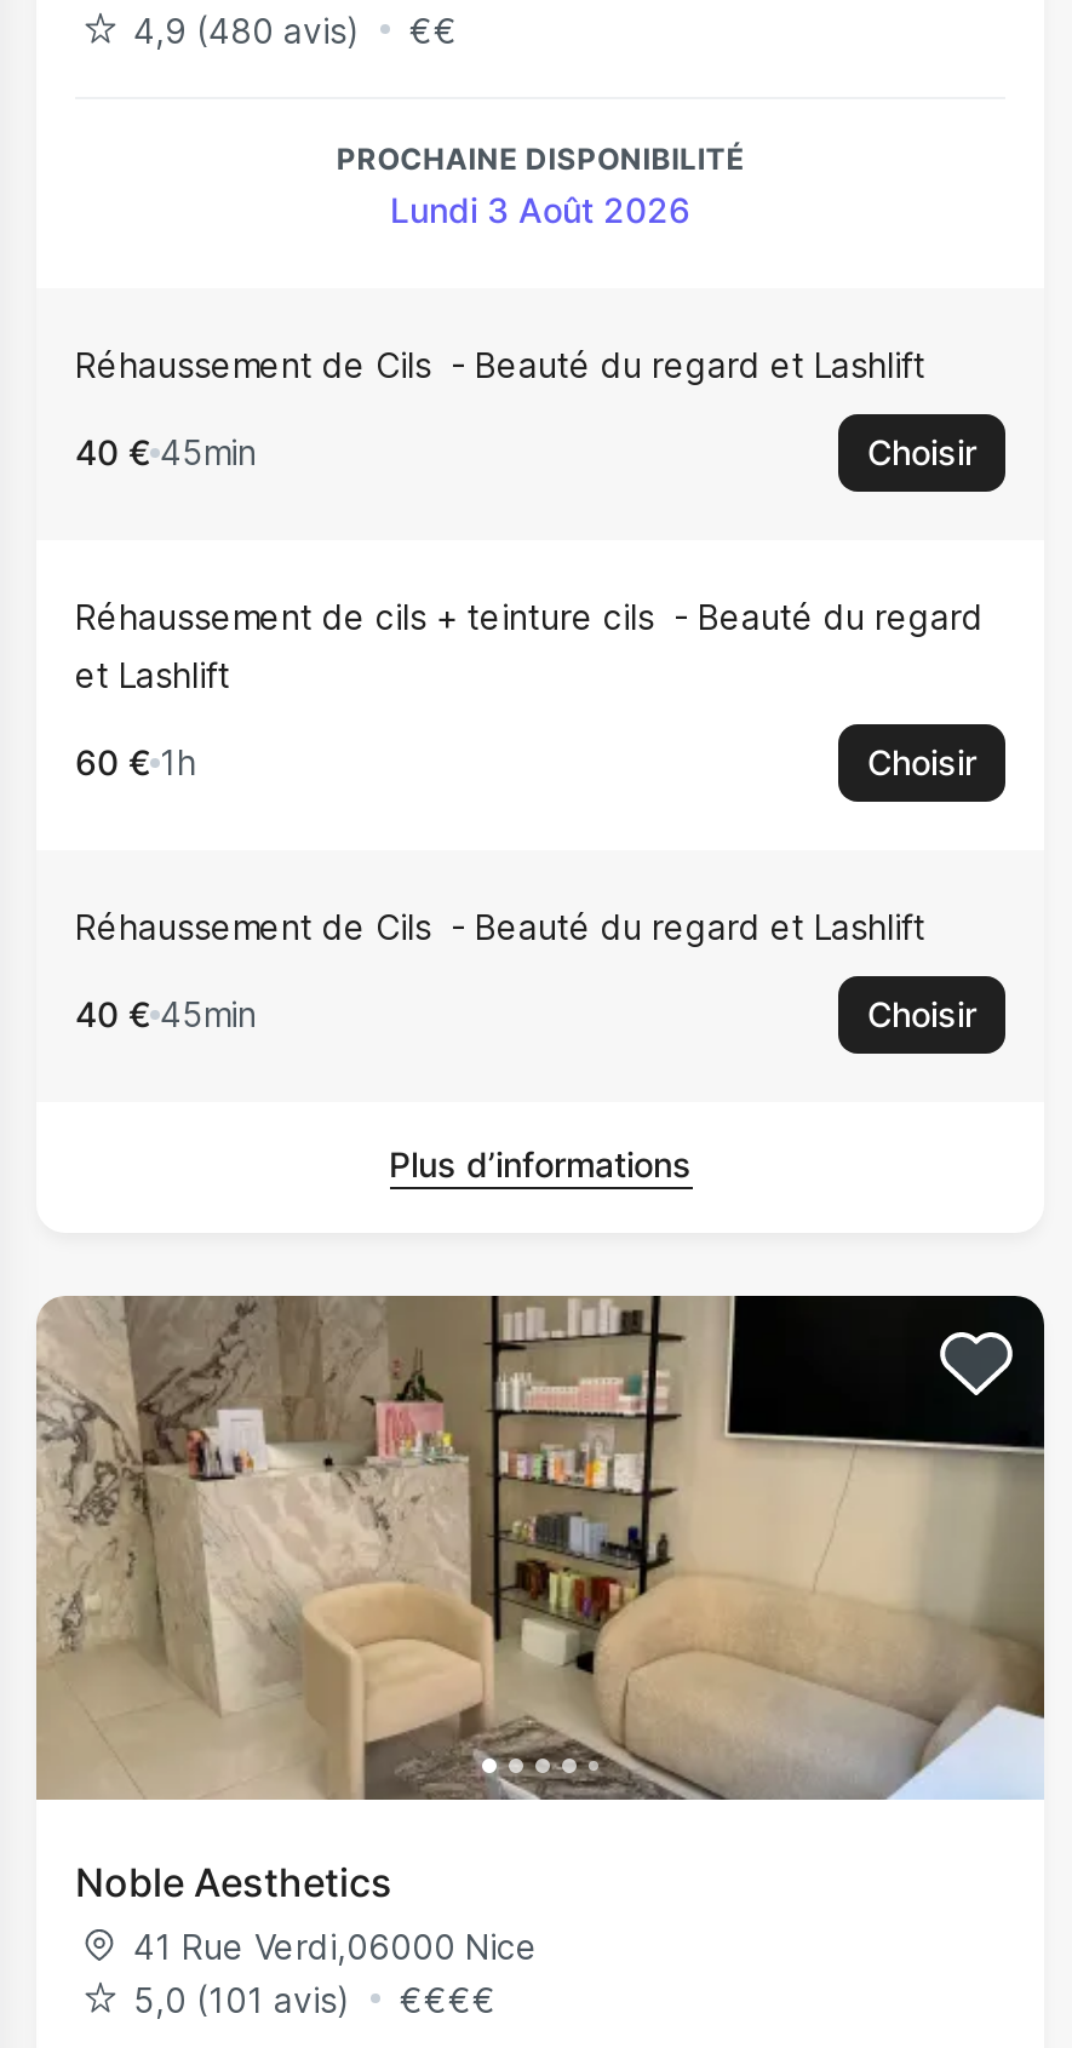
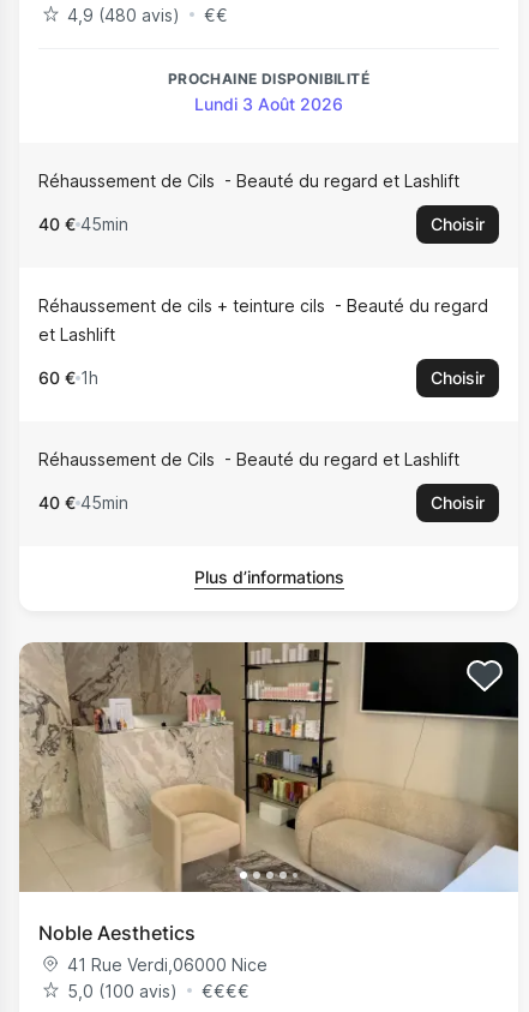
[133,1978,351,2019] 5,0 (101 avis) -> [67,980,178,1001] 5,0 (100 avis)

